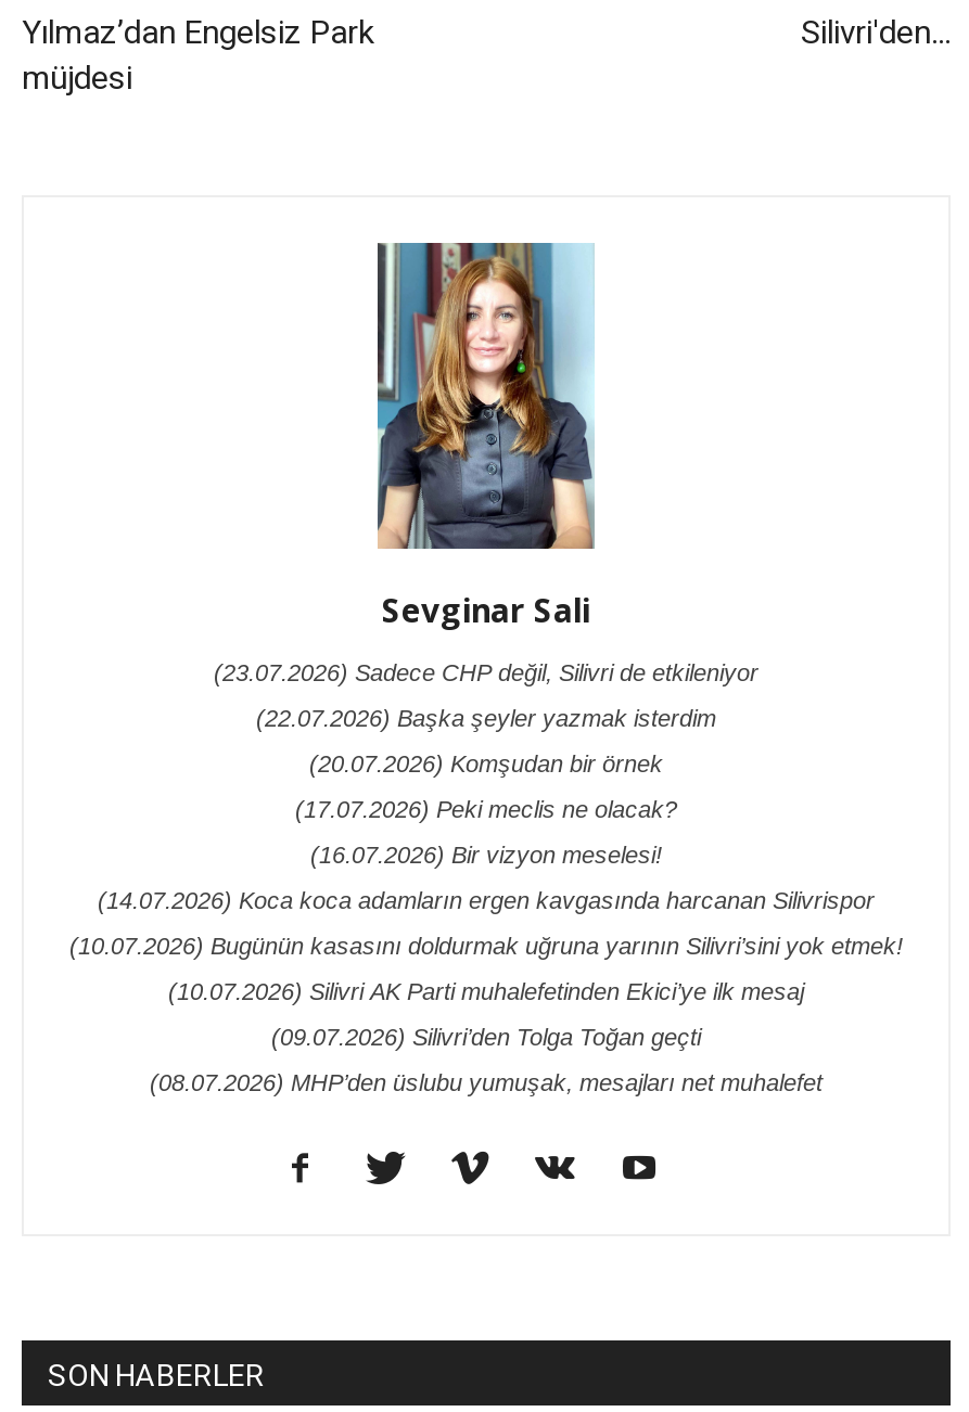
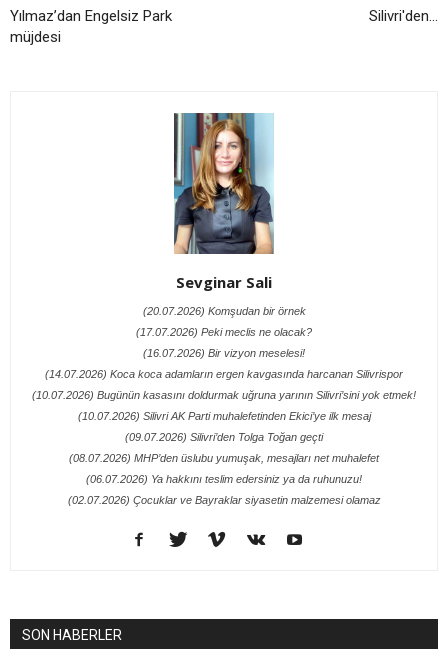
[214,659,758,731] (23.07.2026) Sadece CHP değil, Silivri de etkileniyor | (22.07.2026) Başka şeyler yazmak isterdim -> none
moved [69,750,903,1095] -> [32,305,416,464]: (20.07.2026) Komşudan bir örnek | (17.07.2026) Peki meclis ne olacak? | (16.07.2026) Bir vizyon meselesi! | (14.07.2026) Koca koca adamların ergen kavgasında harcanan Silivrispor | (10.07.2026) Bugünün kasasını doldurmak uğruna yarının Silivri’sini yok etmek! | (10.07.2026) Silivri AK Parti muhalefetinden Ekici’ye ilk mesaj | (09.07.2026) Silivri’den Tolga Toğan geçti | (08.07.2026) MHP’den üslubu yumuşak, mesajları net muhalefet
none -> [67,473,380,506] (06.07.2026) Ya hakkını teslim edersiniz ya da ruhunuzu! | (02.07.2026) Çocuklar ve Bayraklar siyasetin malzemesi olamaz

